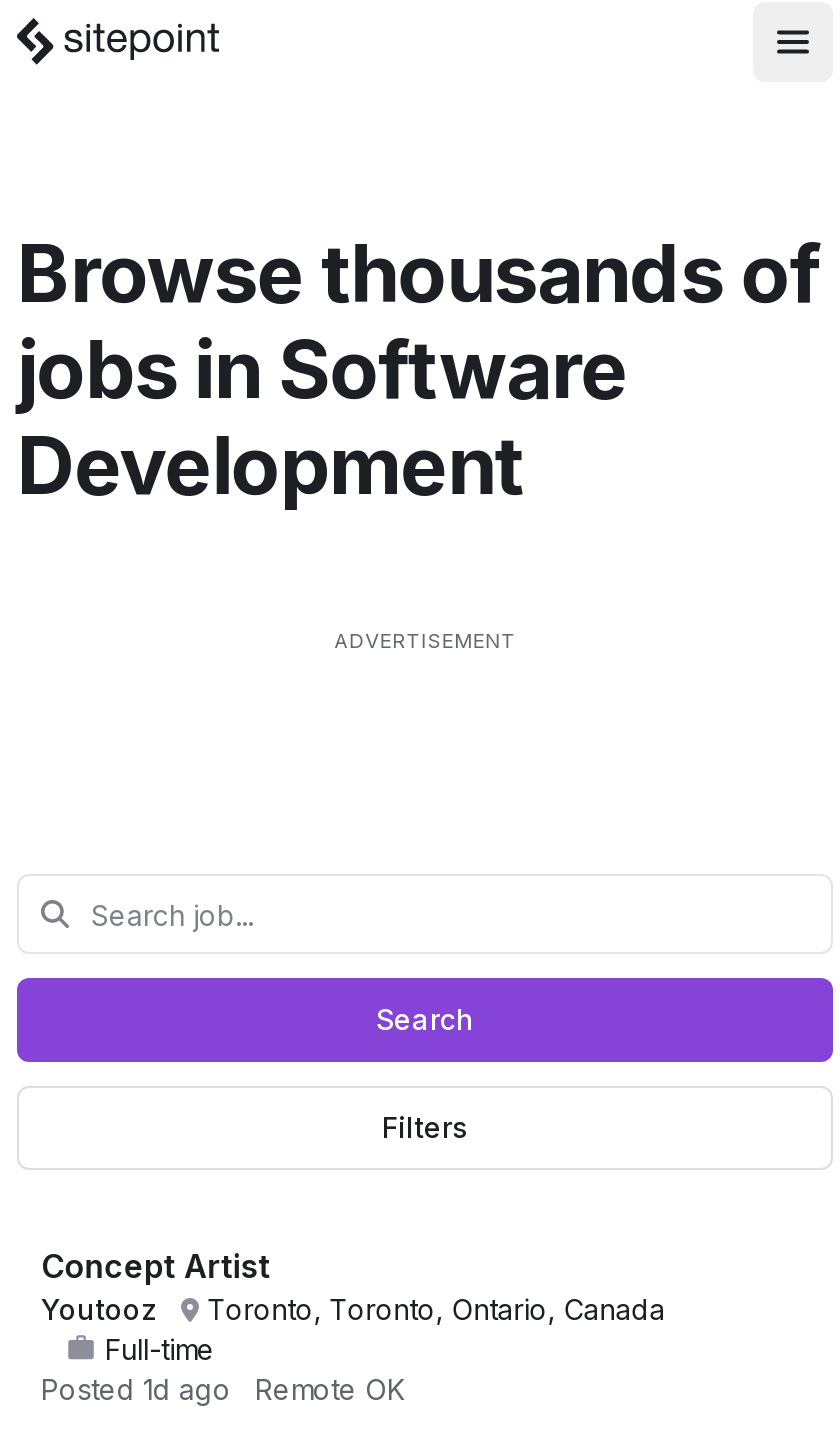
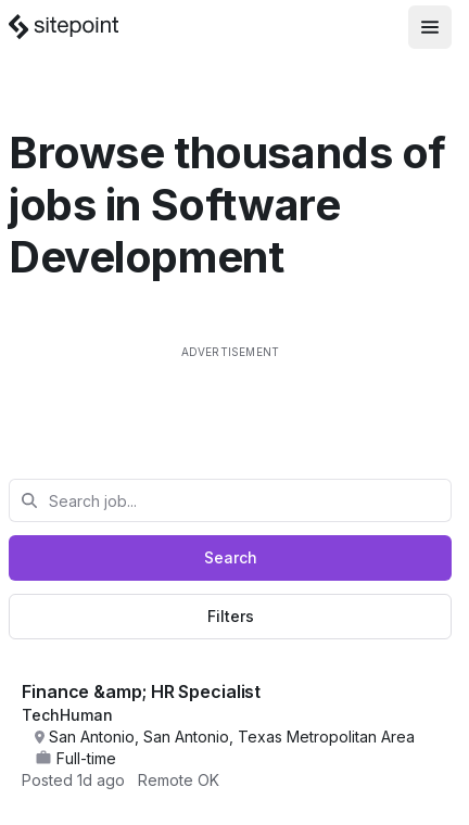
[41,1246,665,1326] Concept Artist | Youtooz | Toronto, Toronto, Ontario, Canada -> [22,681,415,746] Finance &amp; HR Specialist | TechHuman | San Antonio, San Antonio, Texas Metropolitan Area

